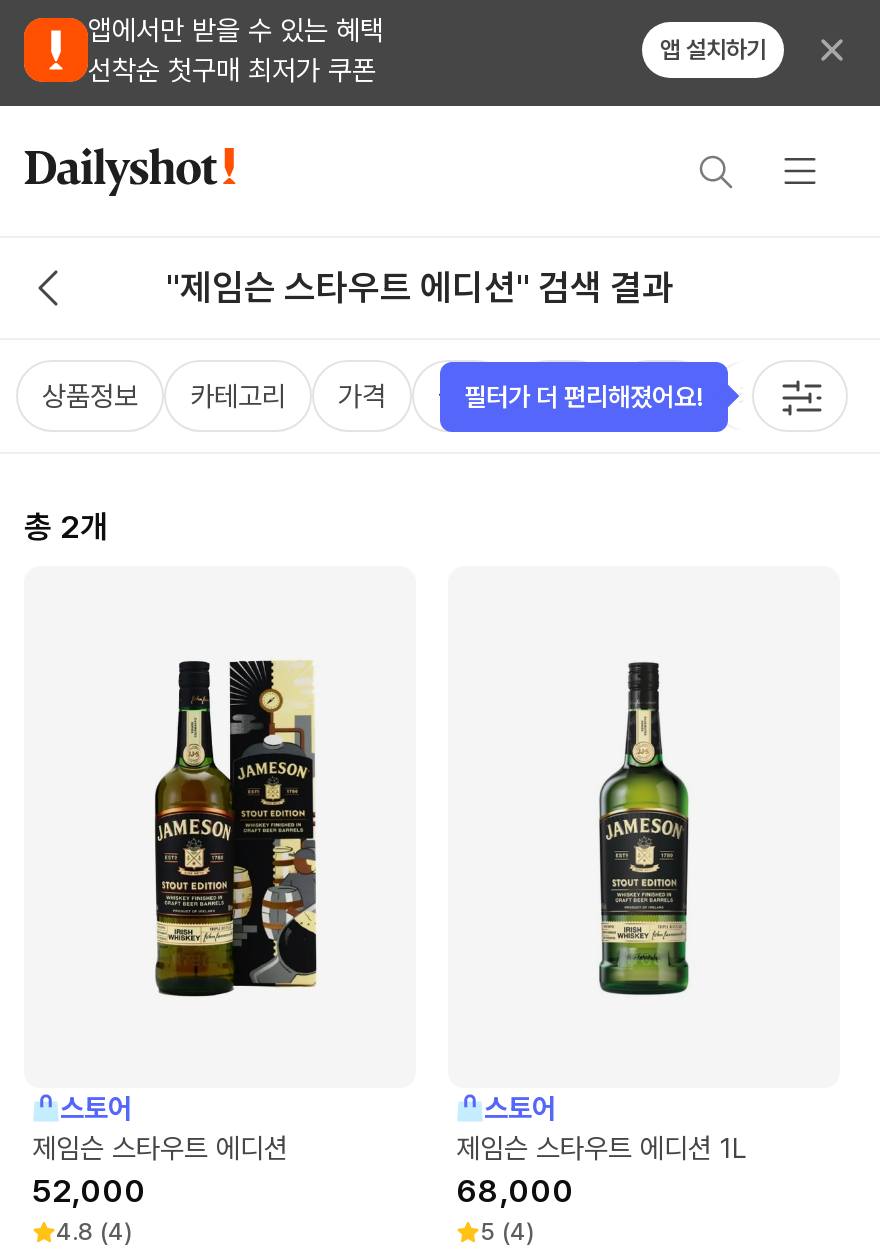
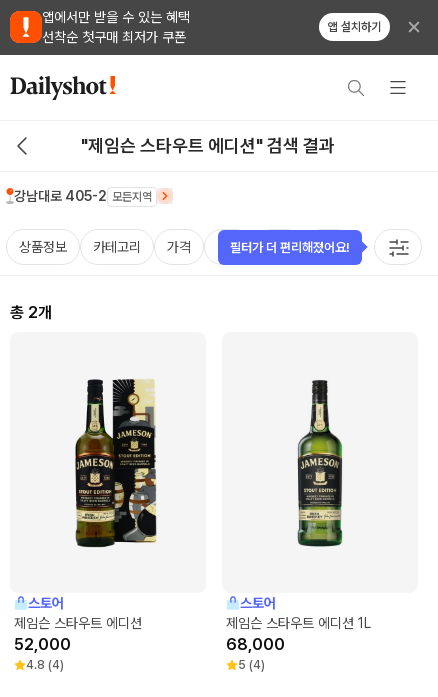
none -> [14,187,152,204] 강남대로 405-2 모든지역

